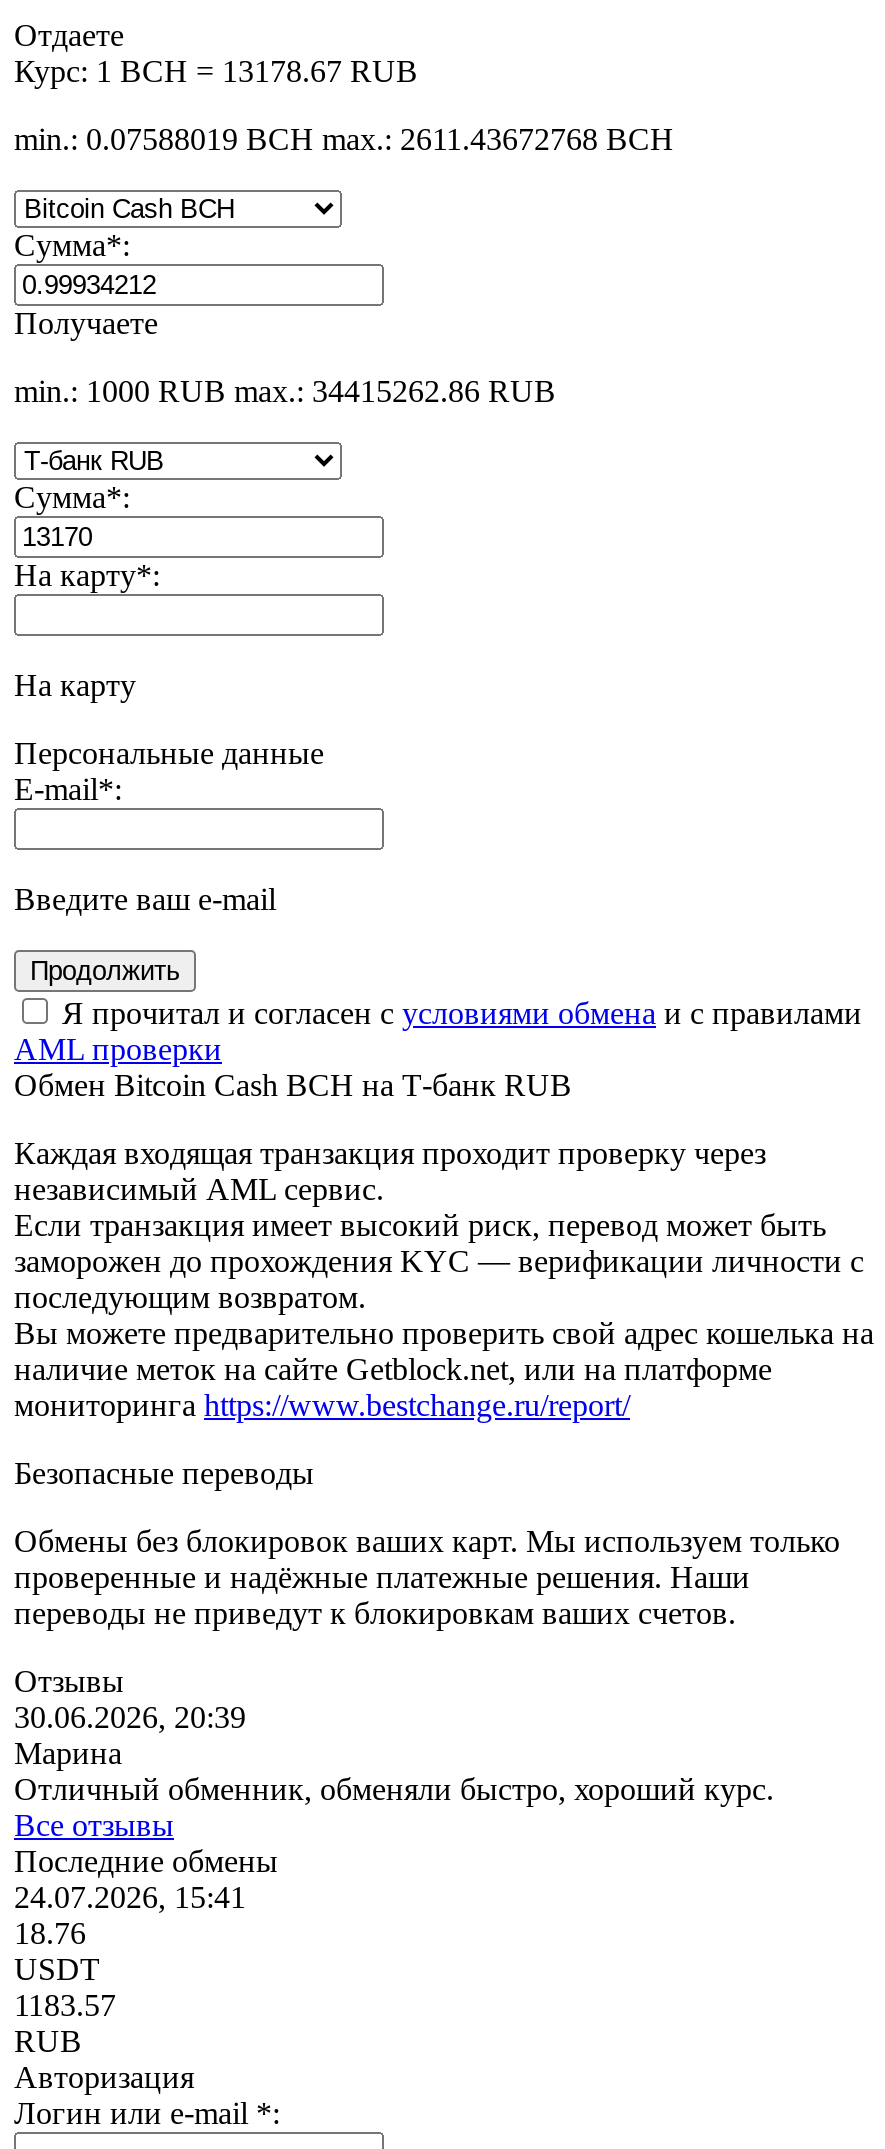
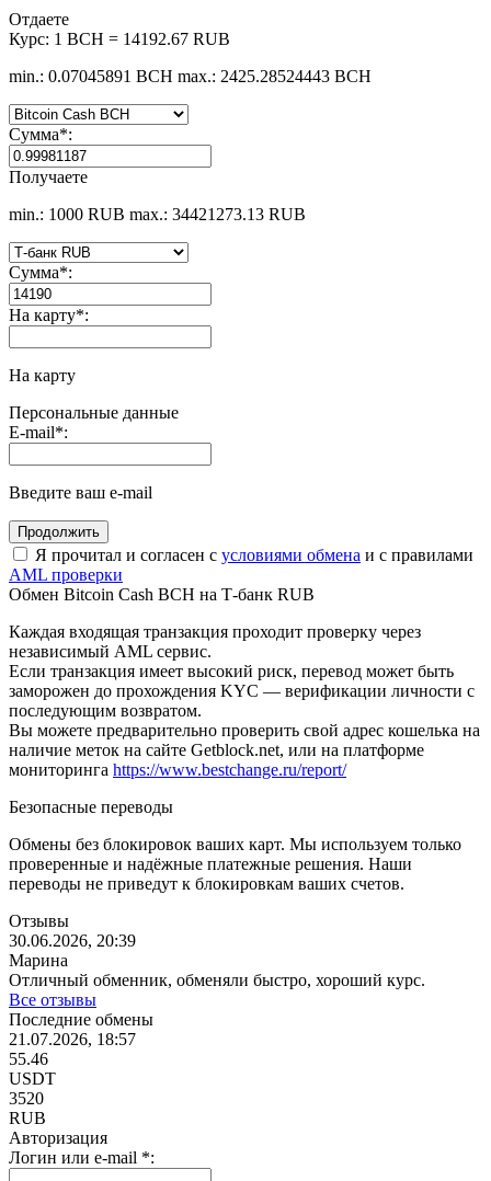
[14,55,418,89] Курс: 1 BCH = 13178.67 RUB -> [9,30,230,49] Курс: 1 BCH = 14192.67 RUB
[14,123,674,157] min.: 0.07588019 BCH max.: 2611.43672768 BCH -> [9,67,372,86] min.: 0.07045891 BCH max.: 2425.28524443 BCH
[14,375,556,409] min.: 1000 RUB max.: 34415262.86 RUB -> [9,205,306,224] min.: 1000 RUB max.: 34421273.13 RUB
[14,1881,246,1915] 24.07.2026, 15:41 -> [9,1030,136,1049] 21.07.2026, 18:57
[14,1917,86,1951] 18.76 -> [9,1050,48,1068] 55.46
[14,1989,116,2023] 1183.57 -> [9,1089,44,1108] 3520

